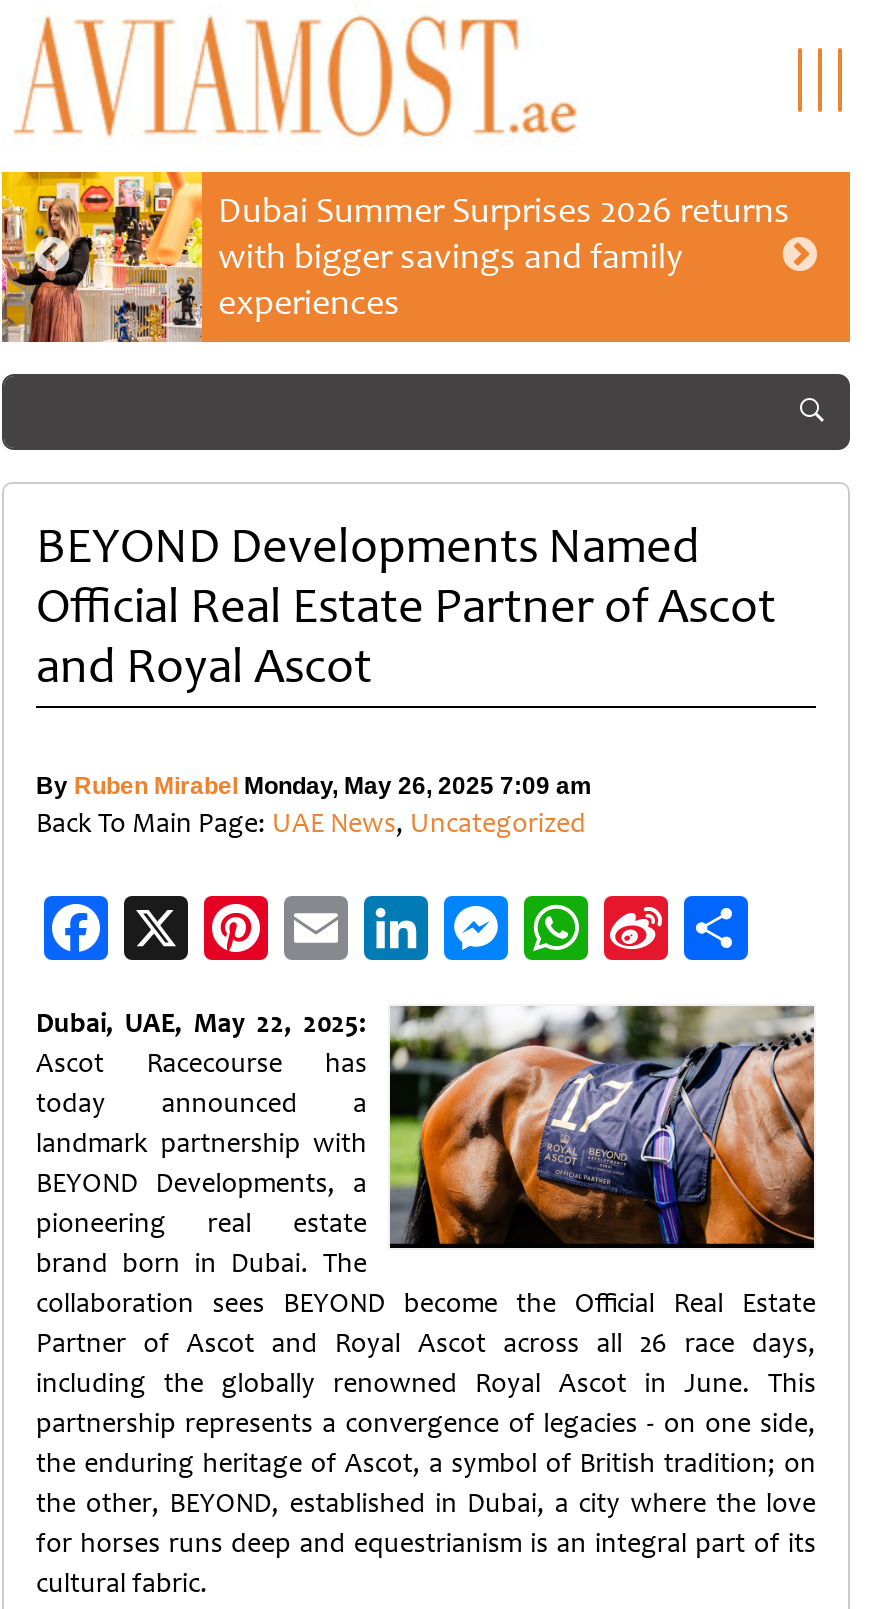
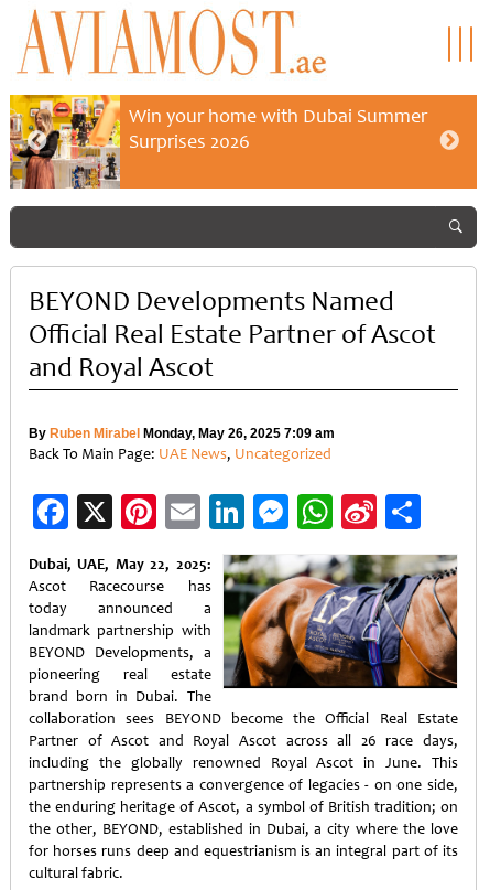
[218,188,790,324] Dubai Summer Surprises 2026 returns | with bigger savings and family | experiences -> [129,104,427,153] Win your home with Dubai Summer | Surprises 2026

